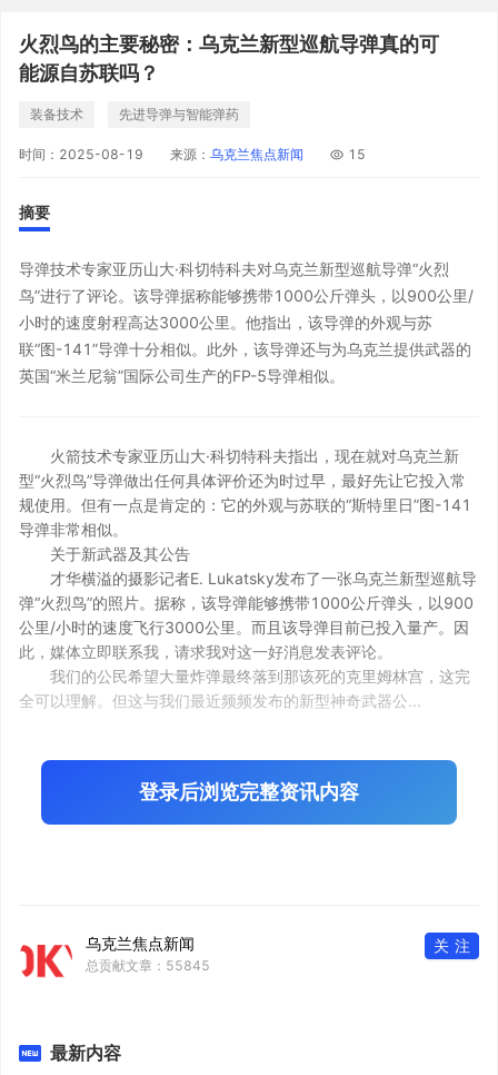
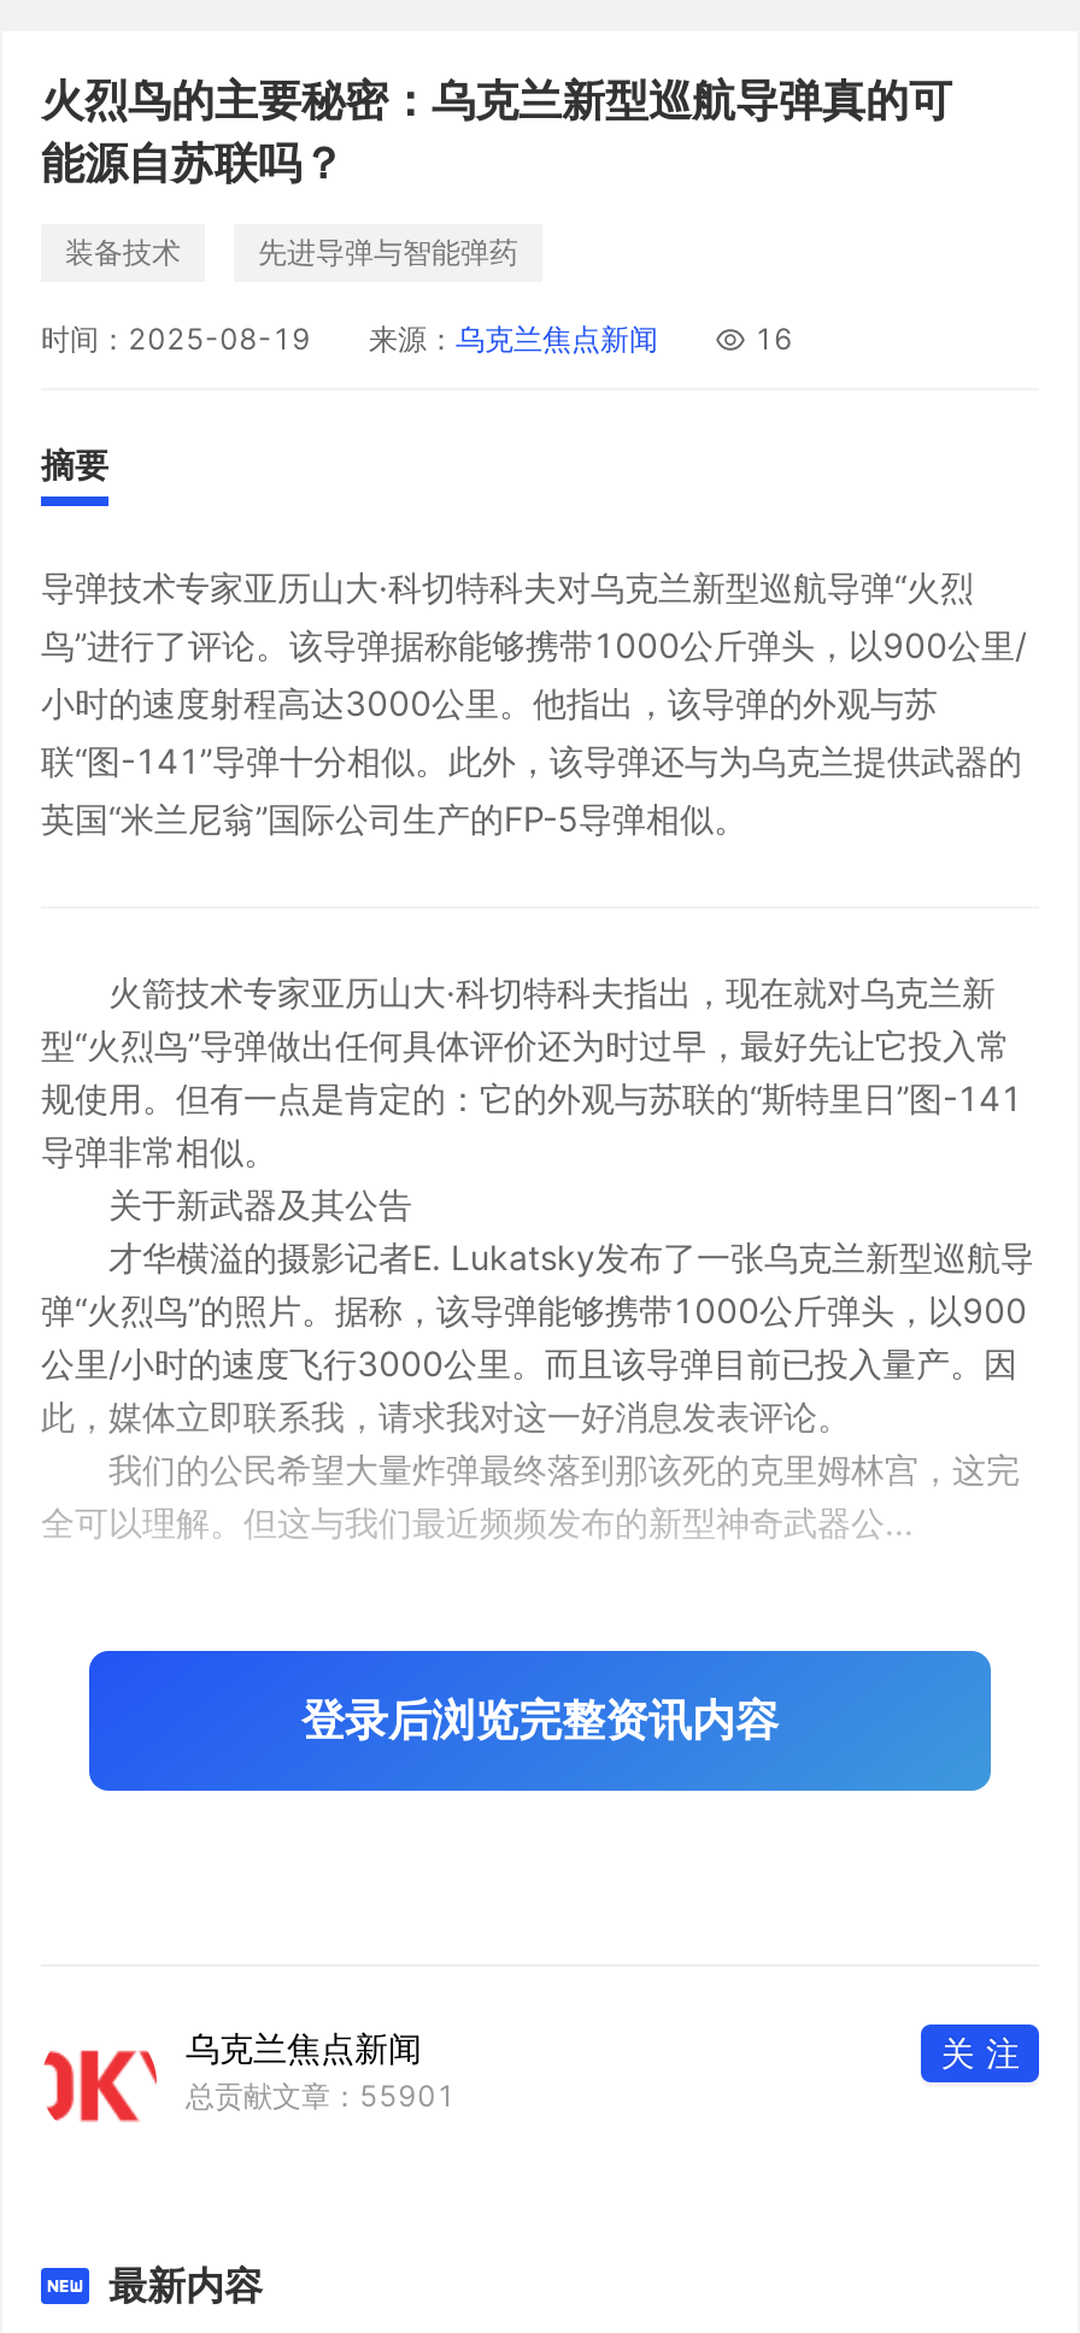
[348,146,366,162] 15 -> [755,321,793,357] 16
[86,957,210,974] 总贡献文章：55845 -> [186,2078,456,2114] 总贡献文章：55901

